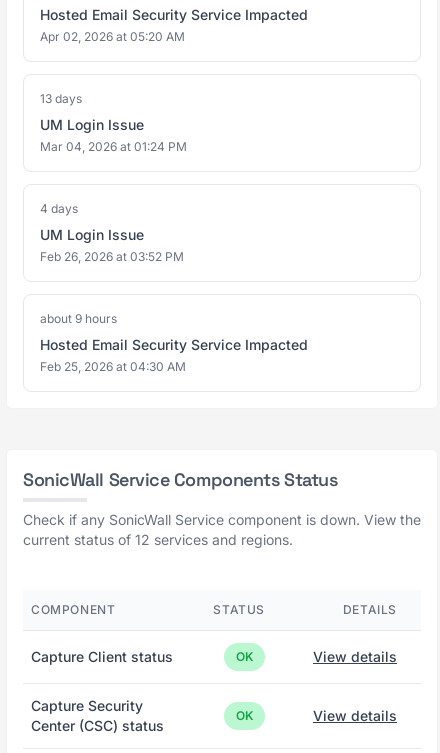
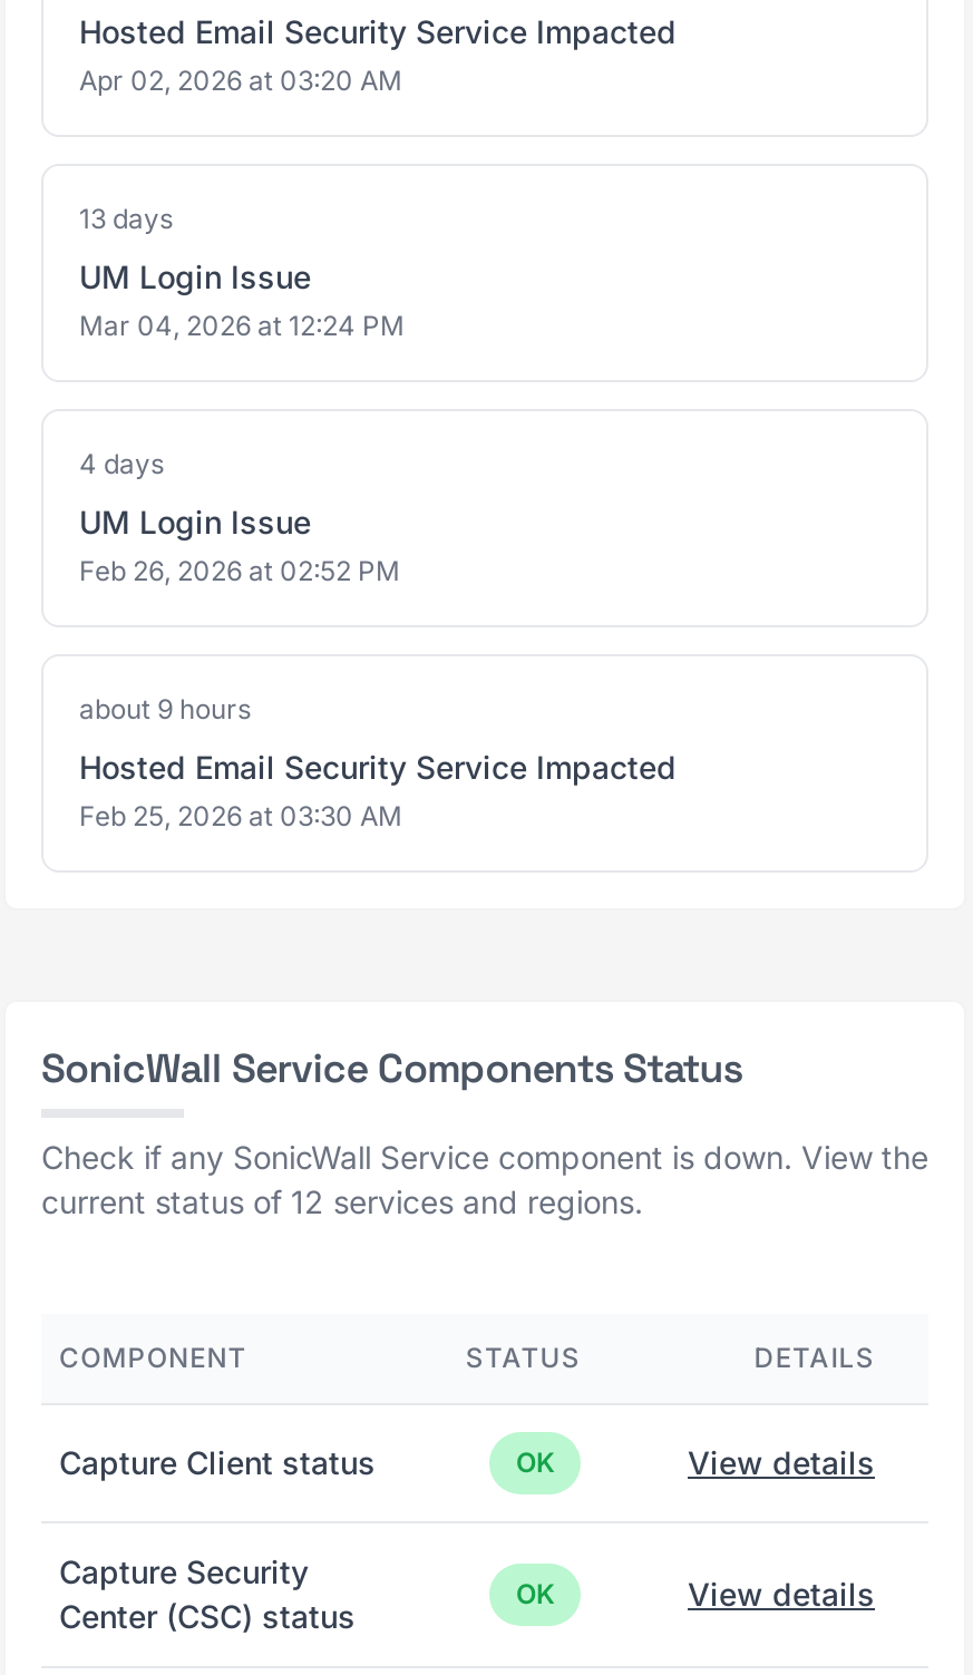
[40,29,185,44] Apr 02, 2026 at 05:20 AM -> [79,64,402,97] Apr 02, 2026 at 03:20 AM
[40,139,187,154] Mar 04, 2026 at 01:24 PM -> [79,309,405,342] Mar 04, 2026 at 12:24 PM
[40,249,184,264] Feb 26, 2026 at 03:52 PM -> [79,554,400,587] Feb 26, 2026 at 02:52 PM
[40,359,186,374] Feb 25, 2026 at 04:30 AM -> [79,799,402,832] Feb 25, 2026 at 03:30 AM

